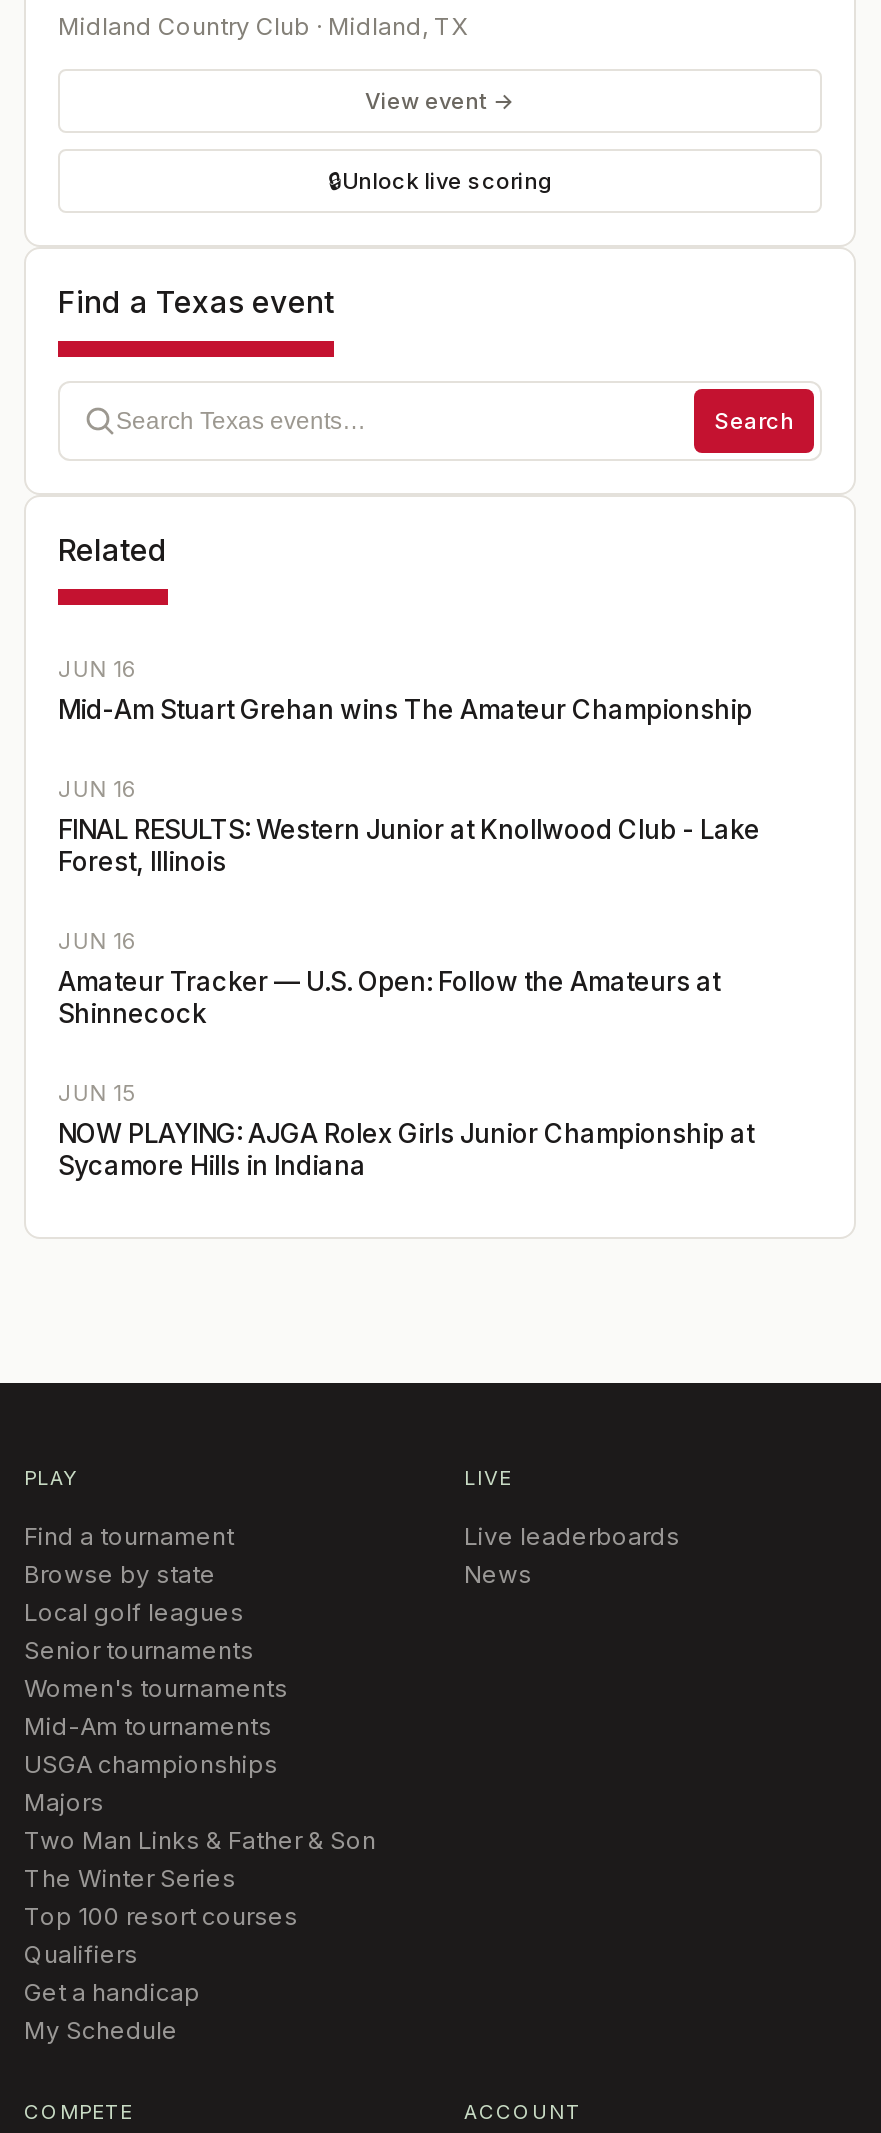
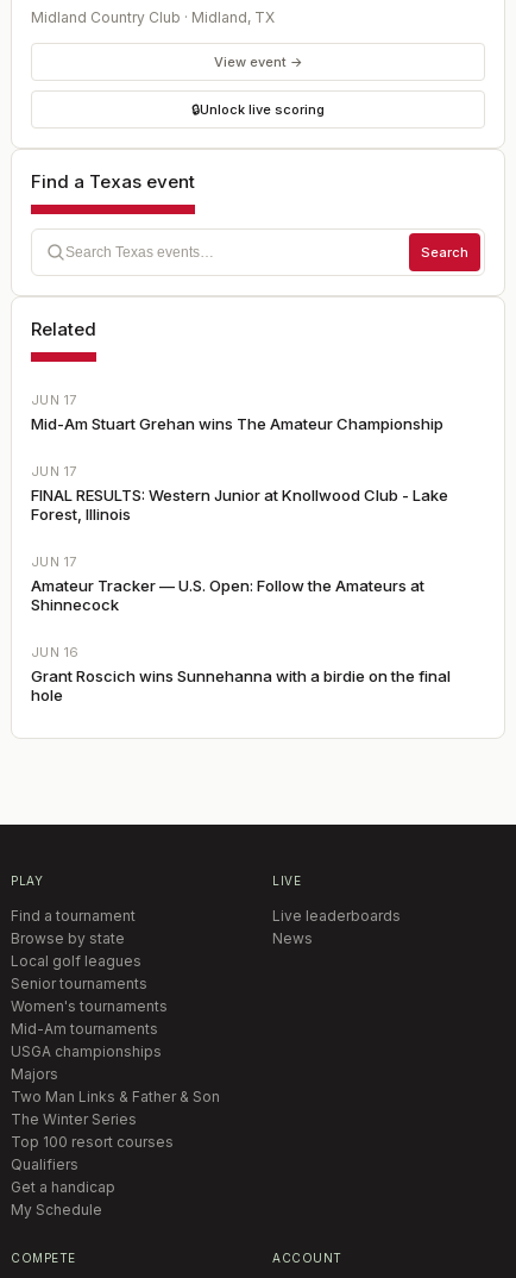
[58,655,139,683] JUN 16 -> [31,392,77,408] JUN 17
[58,775,139,803] JUN 16 -> [31,463,77,480] JUN 17
[58,927,139,955] JUN 16 -> [31,554,77,570] JUN 17
[58,1079,754,1181] JUN 15 | NOW PLAYING: AJGA Rolex Girls Junior Championship at | Sycamore Hills in Indiana -> [31,644,451,705] JUN 16 | Grant Roscich wins Sunnehanna with a birdie on the final | hole

